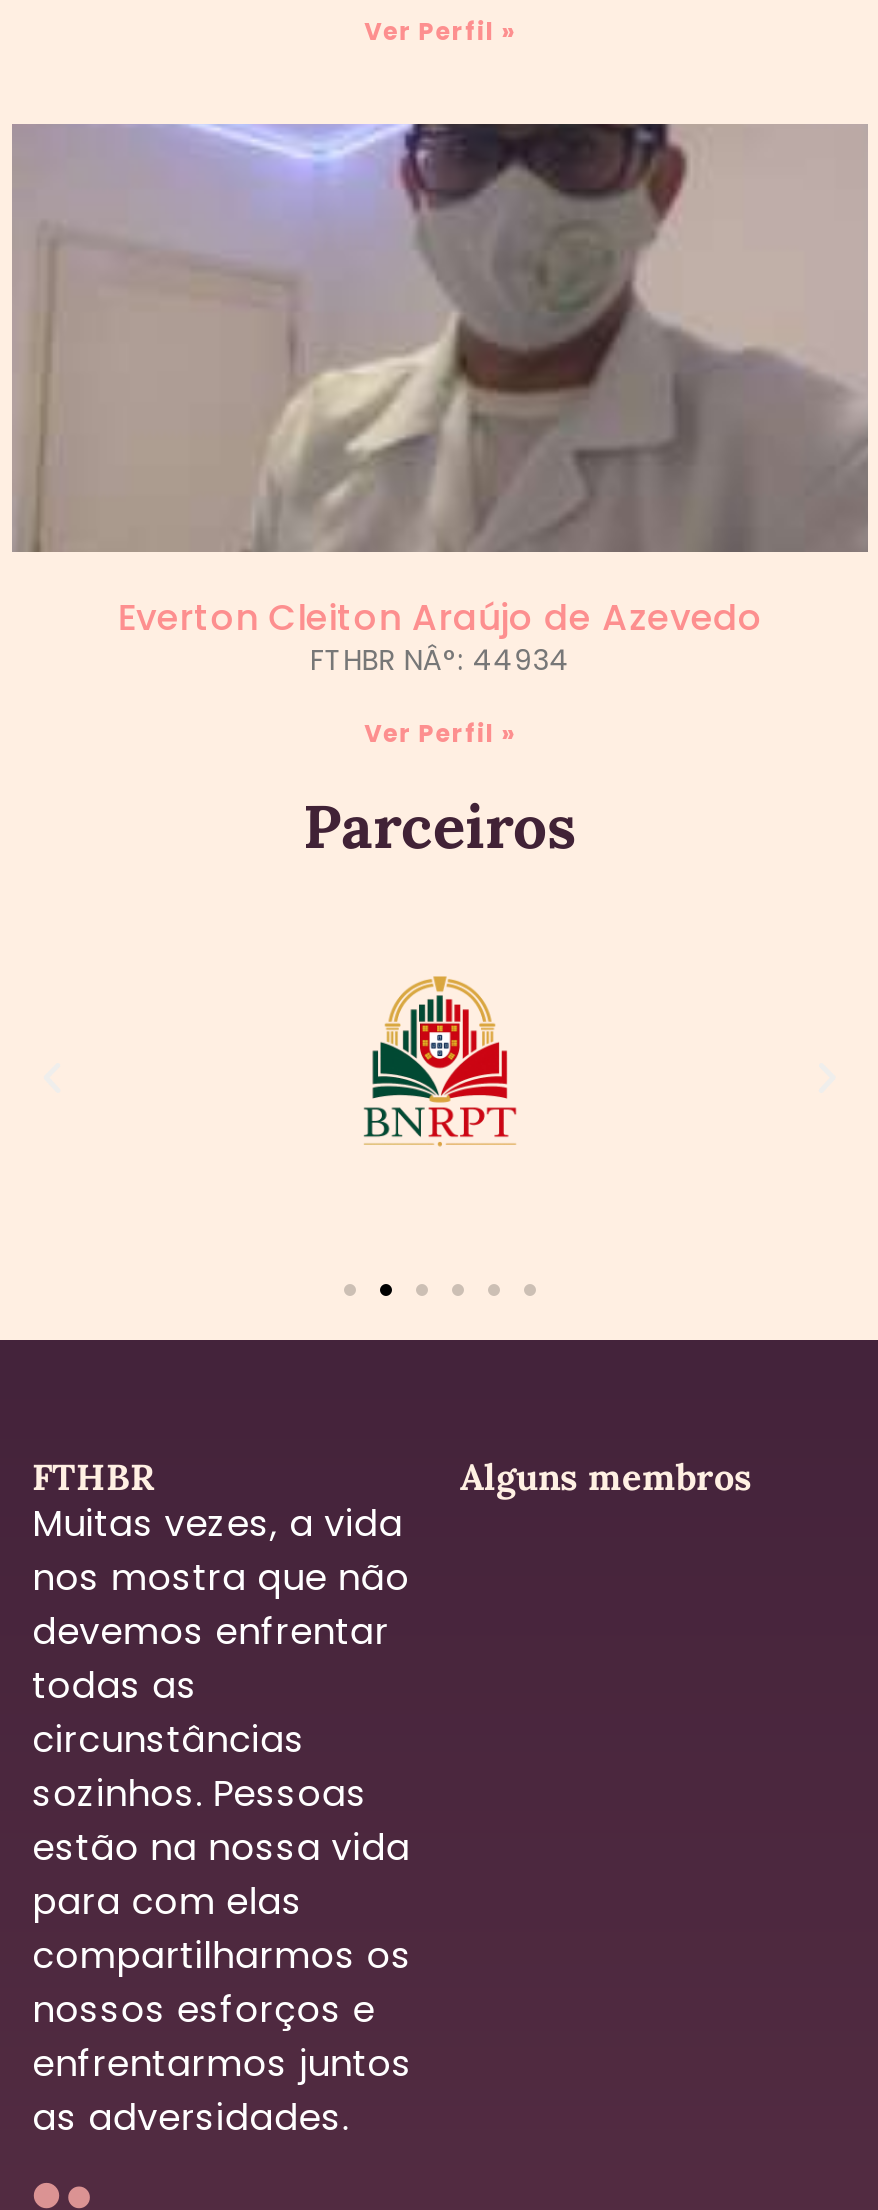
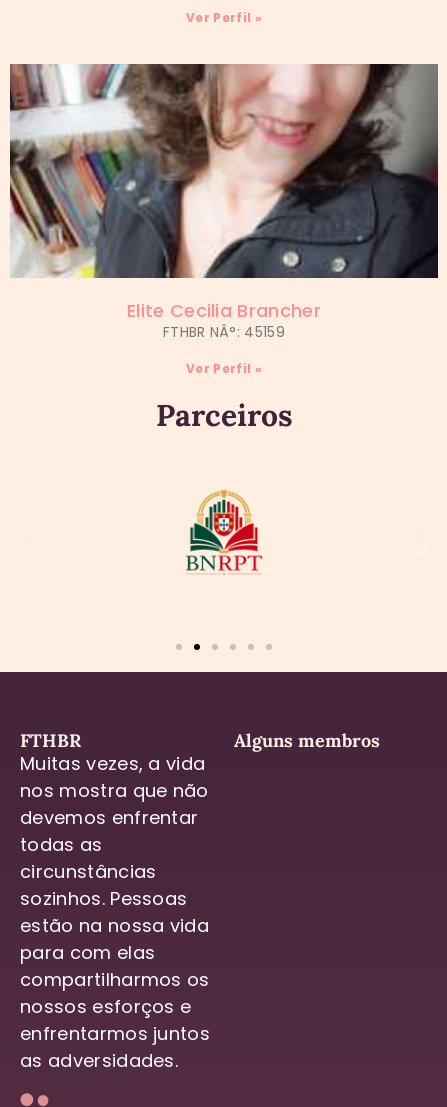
[12,122,866,680] [image] | Everton Cleiton Araújo de Azevedo | FTHBR NÂ°: 44934 -> [10,63,438,342] [image] | Elite Cecilia Brancher | FTHBR NÂ°: 45159

